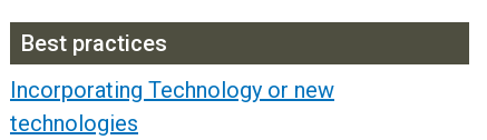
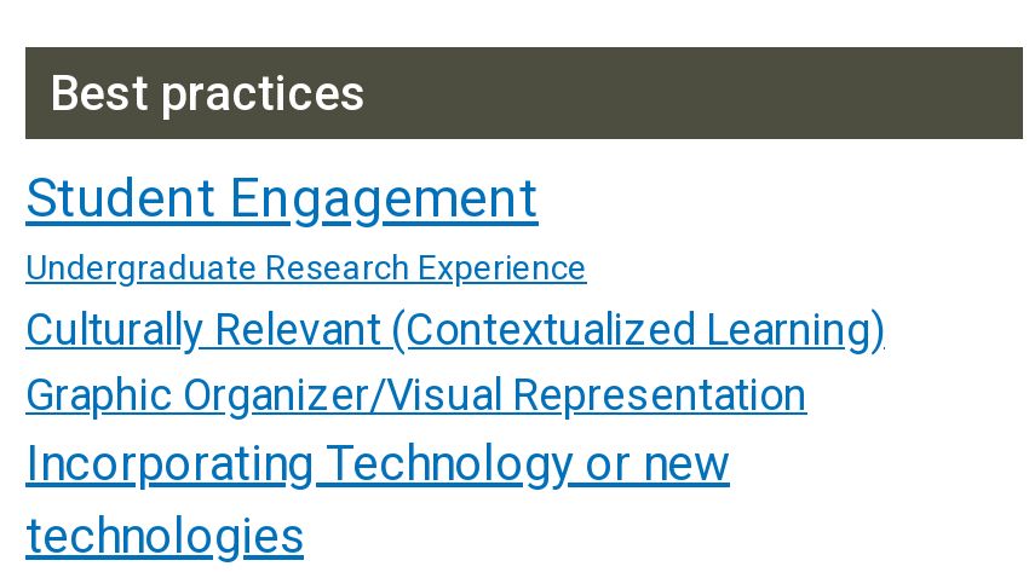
none -> [25,169,885,421] Student Engagement | Undergraduate Research Experience | Culturally Relevant (Contextualized Learning) | Graphic Organizer/Visual Representation

